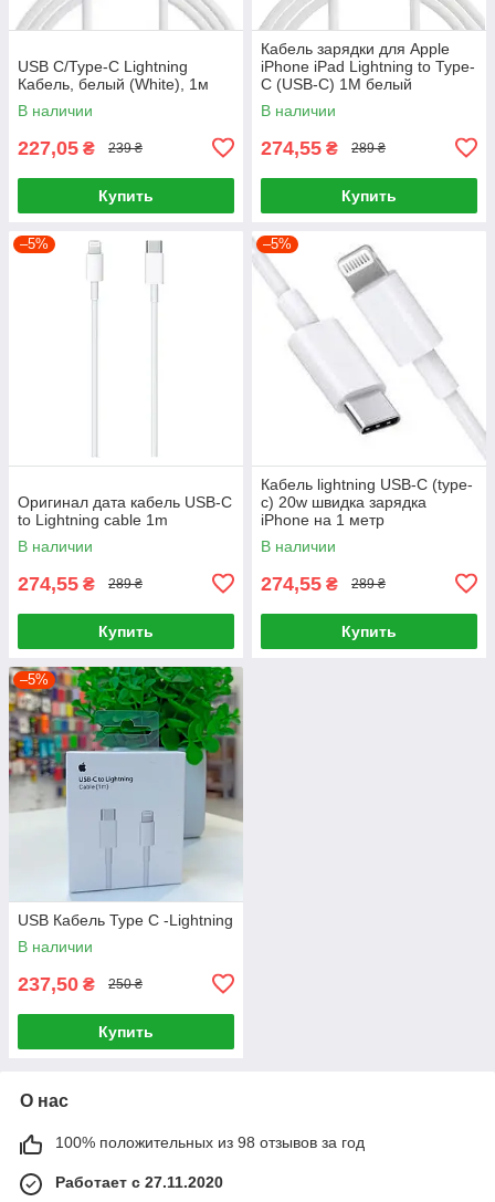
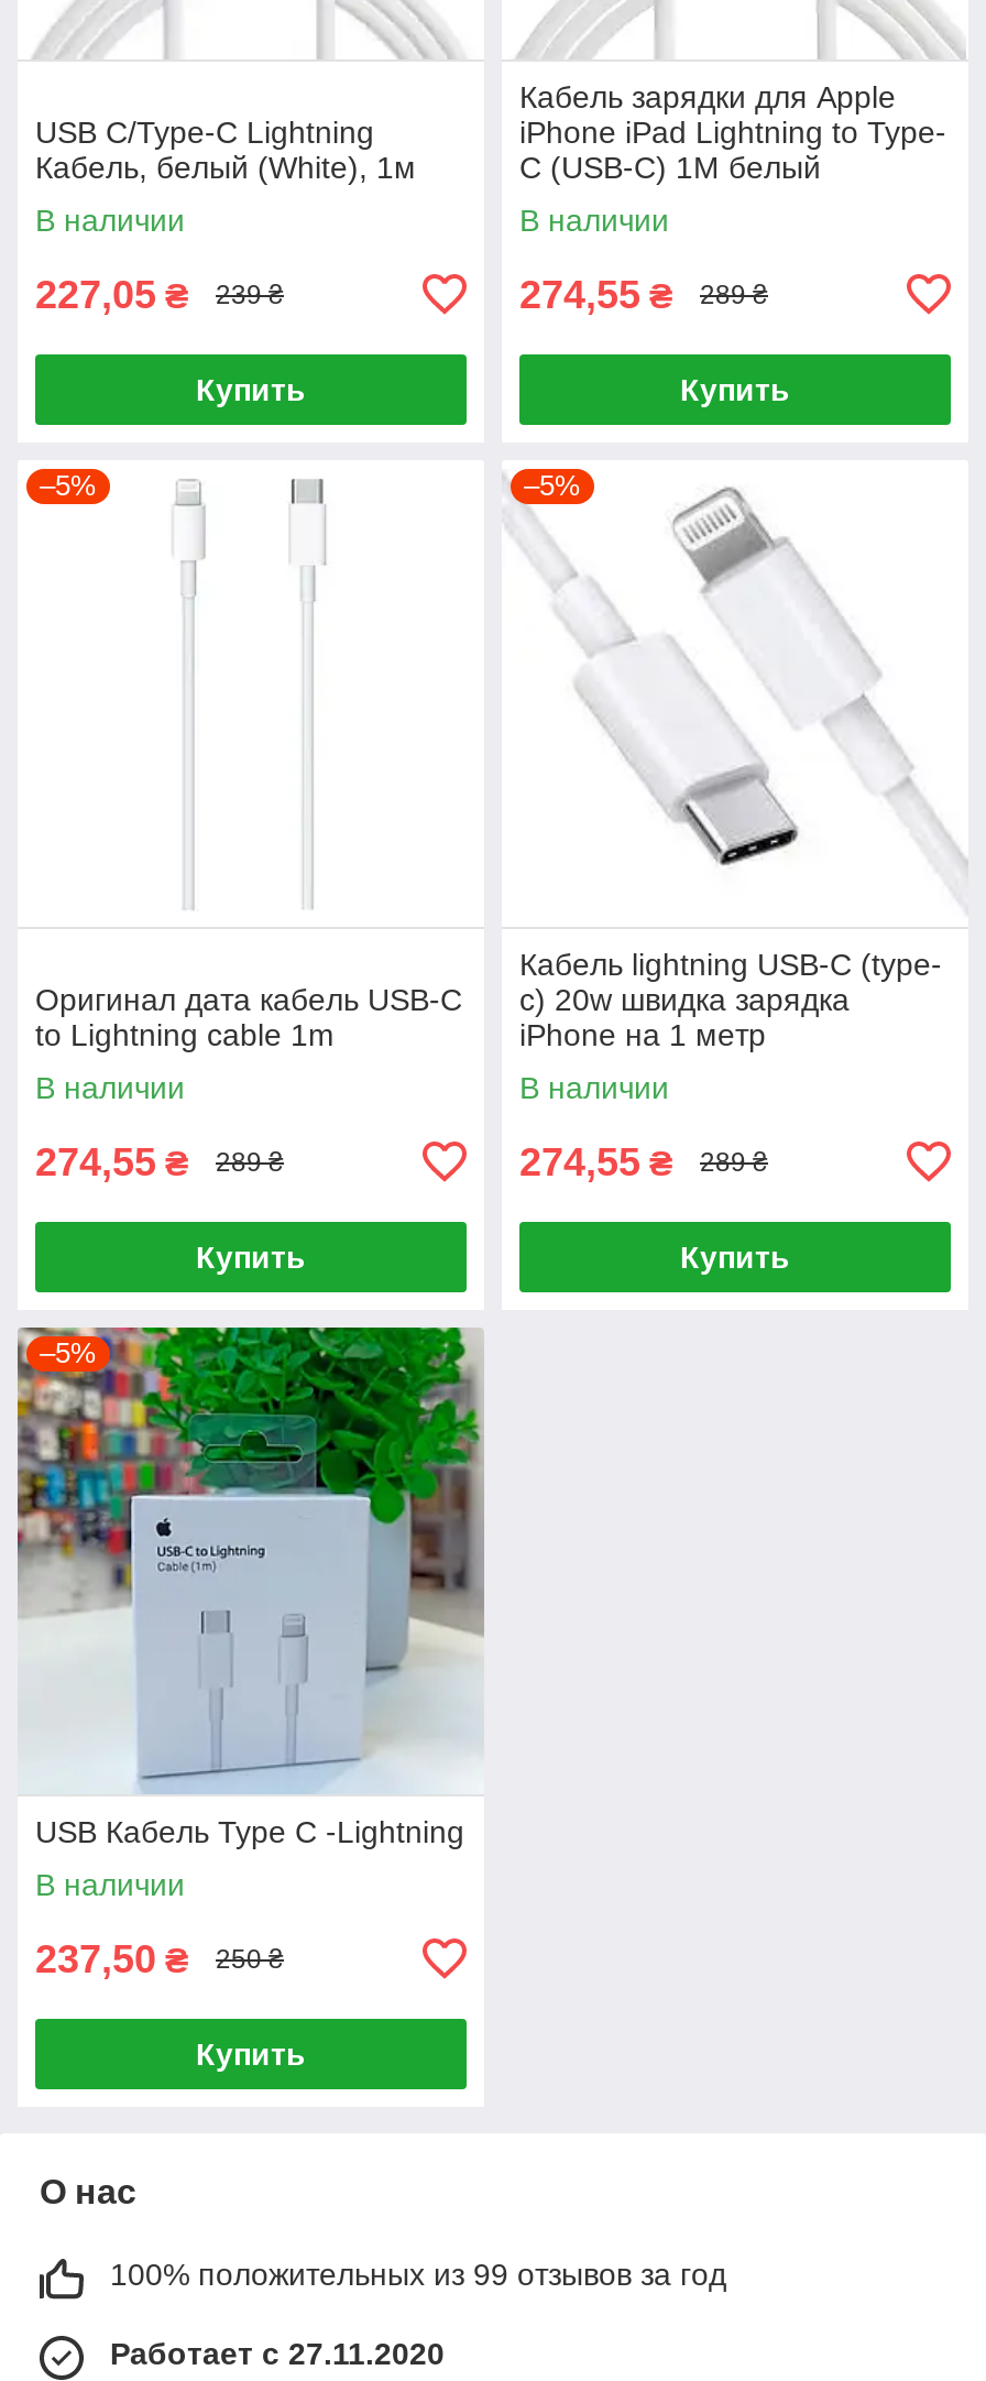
[55,1133,365,1151] 100% положительных из 98 отзывов за год -> [110,2256,726,2291] 100% положительных из 99 отзывов за год

